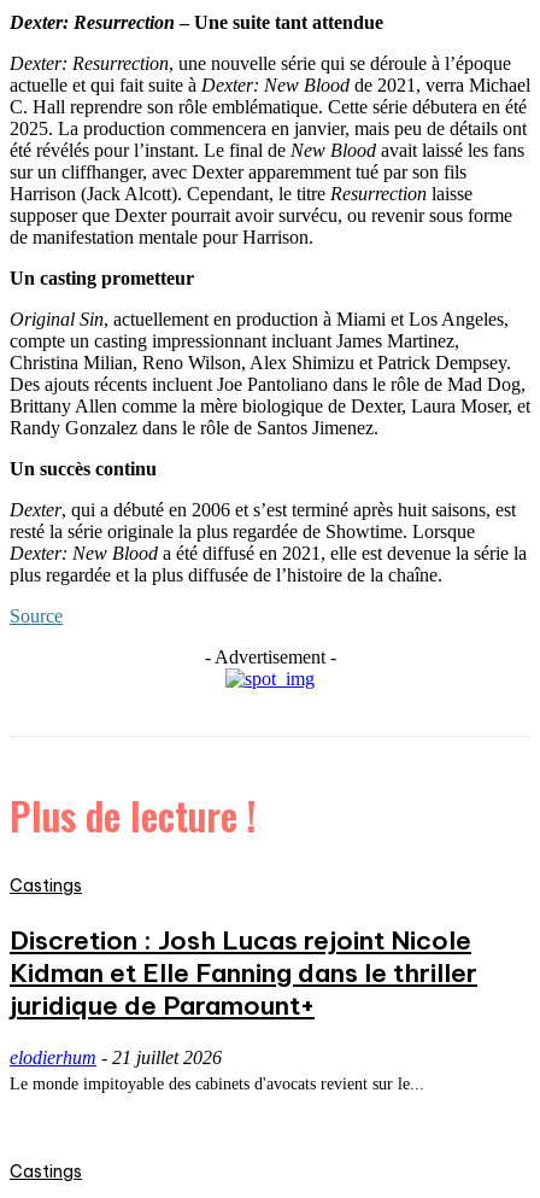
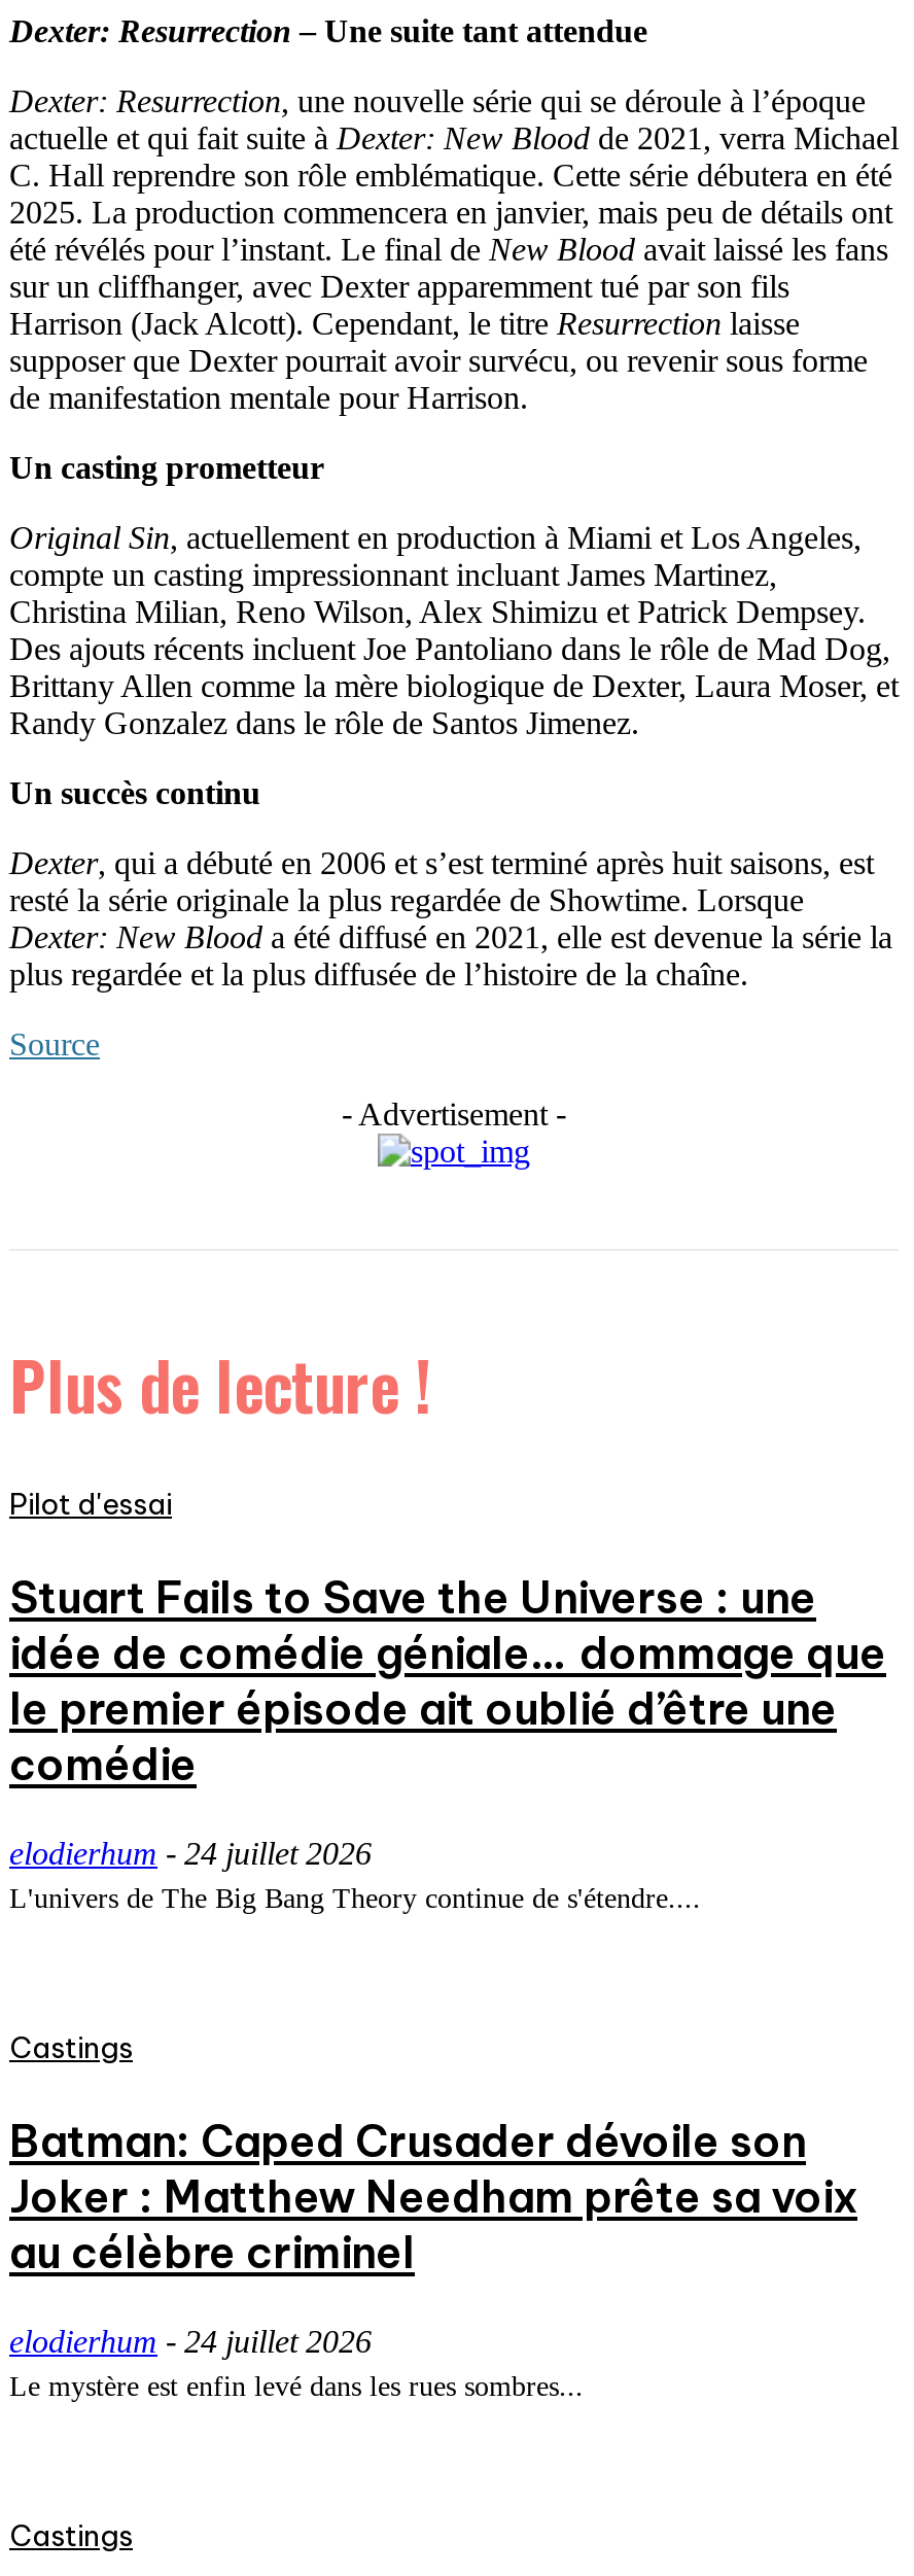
none -> [9,1486,886,1914] Pilot d'essai | Stuart Fails to Save the Universe : une | idée de comédie géniale… dommage que | le premier épisode ait oublié d’être une | comédie | elodierhum - 24 juillet 2026 | L'univers de The Big Bang Theory continue de s'étendre....
[10,924,477,1022] Discretion : Josh Lucas rejoint Nicole | Kidman et Elle Fanning dans le thriller | juridique de Paramount+ -> [9,2114,857,2281] Batman: Caped Crusader dévoile son | Joker : Matthew Needham prête sa voix | au célèbre criminel
[10,1047,424,1093] elodierhum - 21 juillet 2026 | Le monde impitoyable des cabinets d'avocats revient sur le... -> [9,2324,584,2402] elodierhum - 24 juillet 2026 | Le mystère est enfin levé dans les rues sombres...

